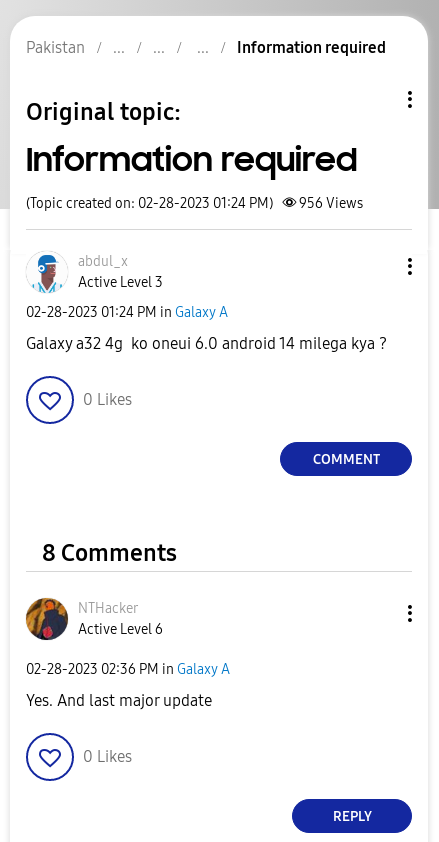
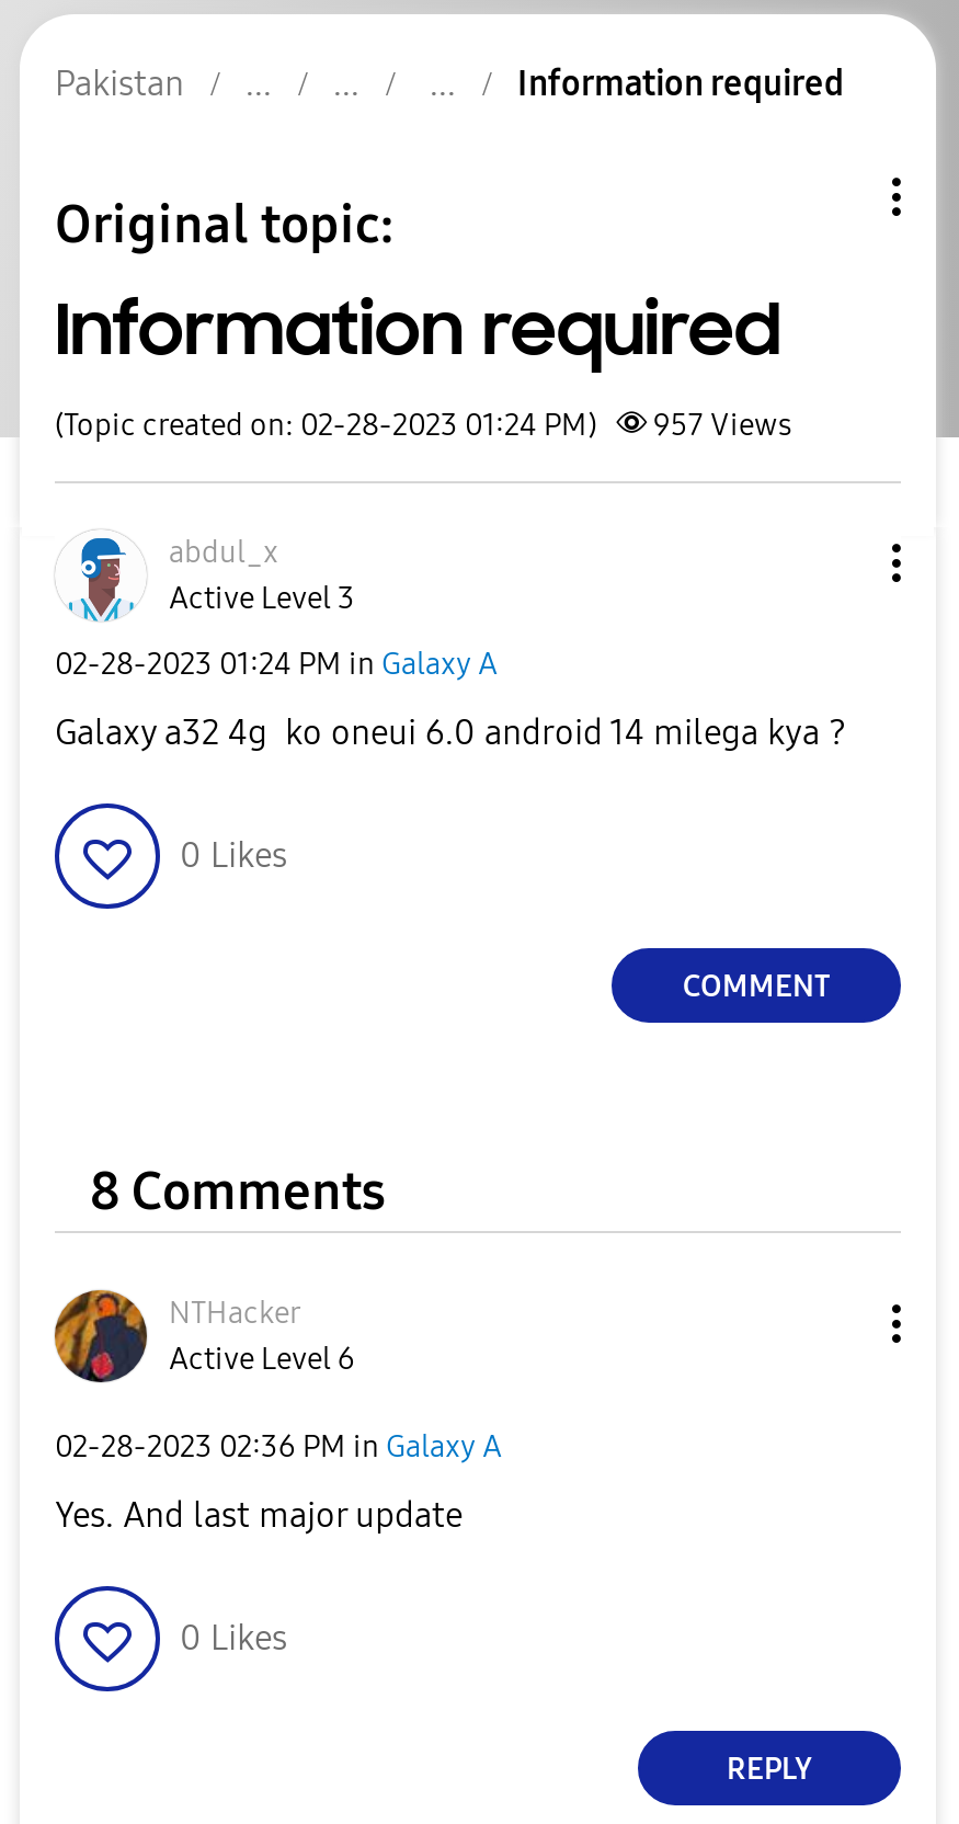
[26,195,363,212] (Topic created on: 02-28-2023 01:24 PM) 956 Views -> [55,407,791,444] (Topic created on: 02-28-2023 01:24 PM) 957 Views

